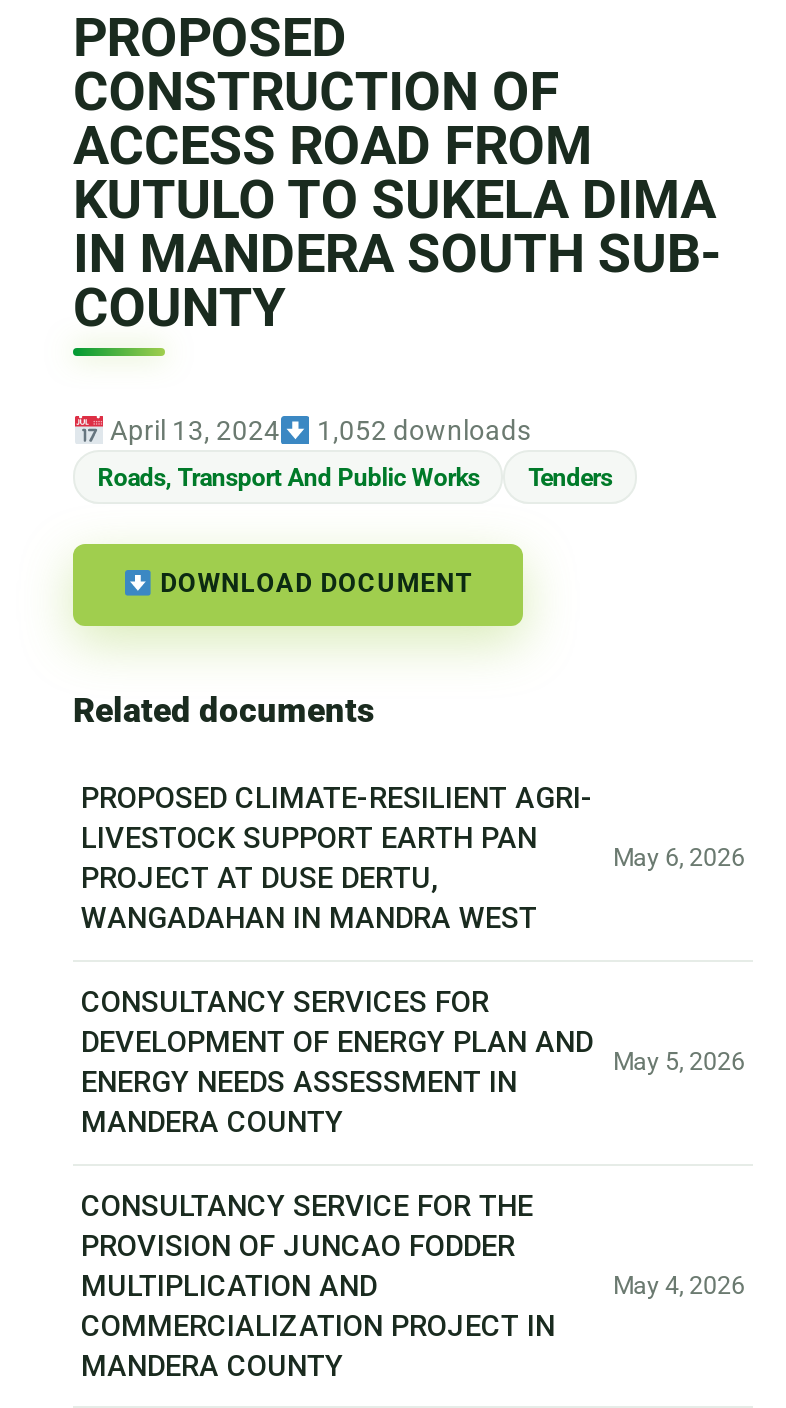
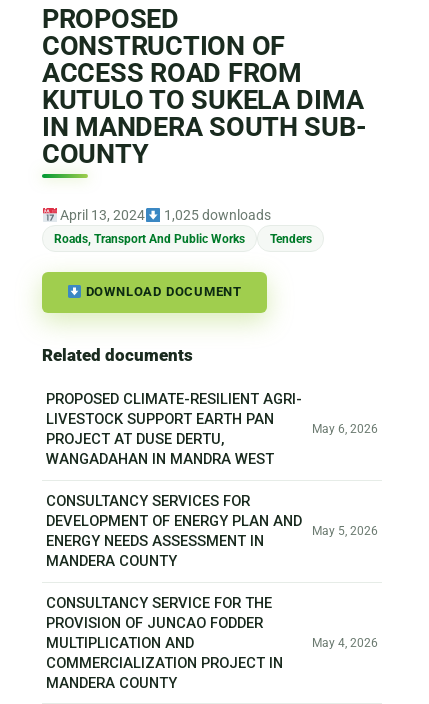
[104,415,531,447] April 13, 2024 1,052 downloads -> [57,207,271,223] April 13, 2024 1,025 downloads

